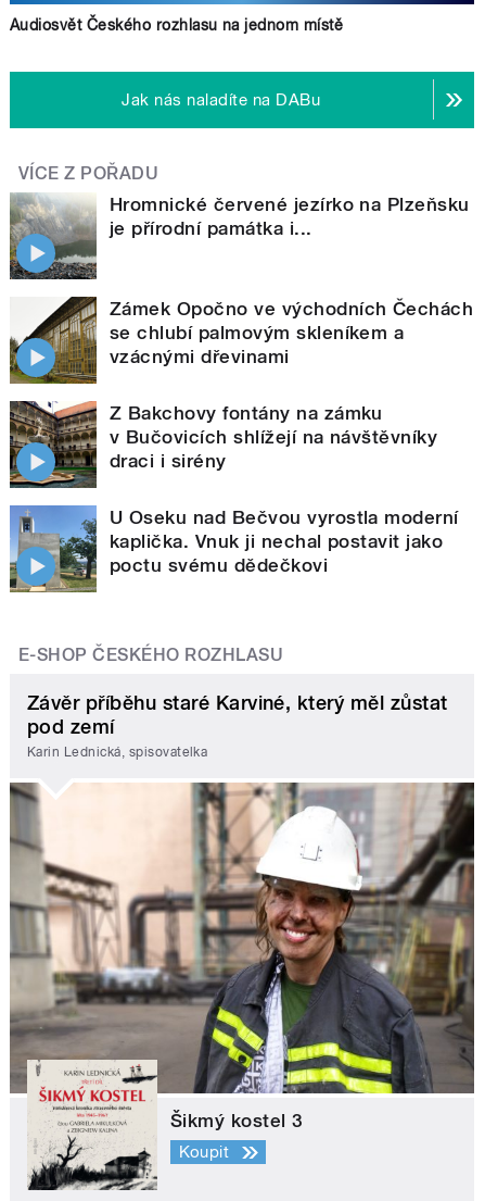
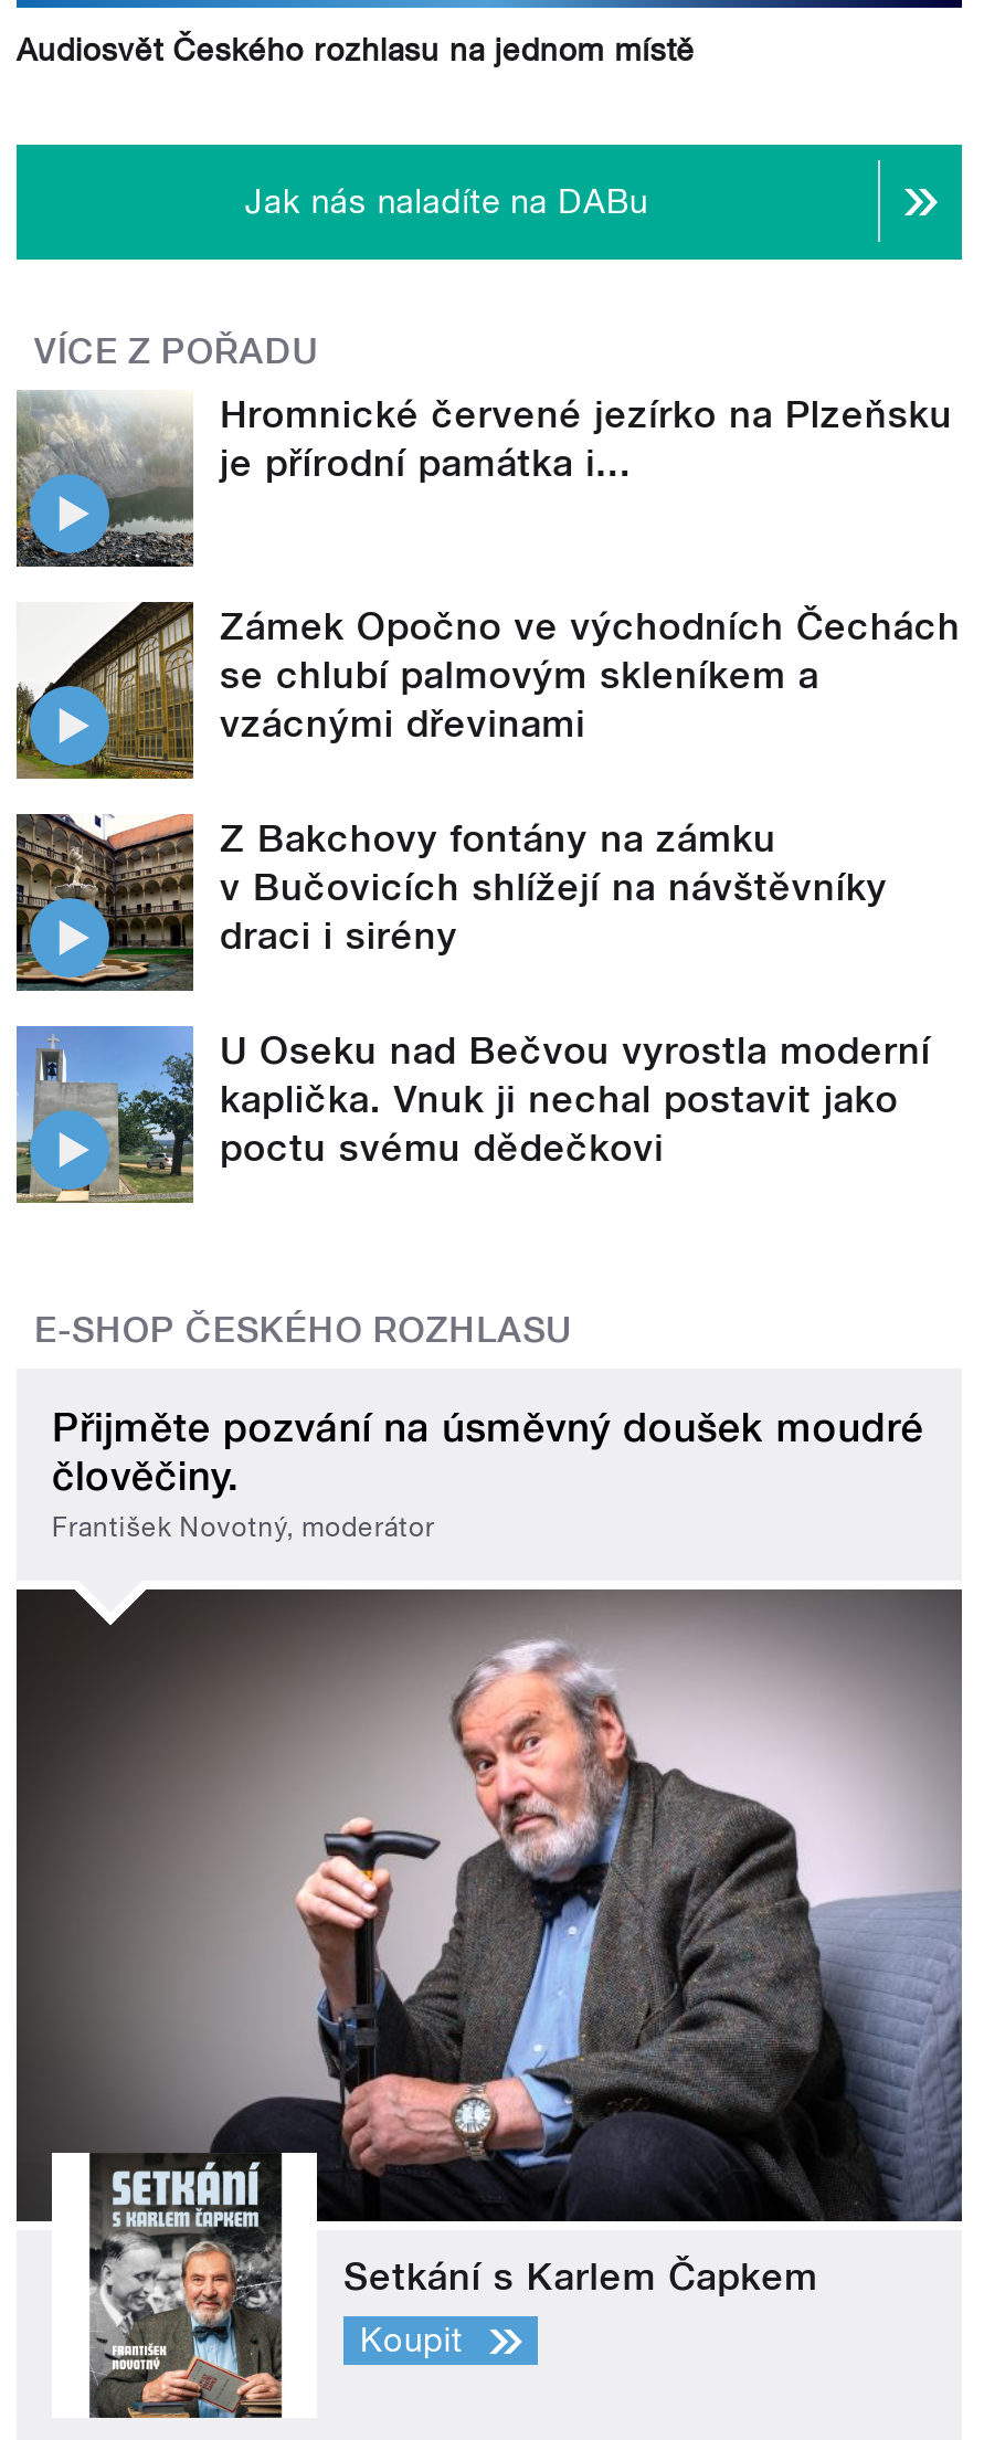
[27,691,448,760] Závěr příběhu staré Karviné, který měl zůstat | pod zemí | Karin Lednická, spisovatelka -> [52,1404,924,1544] Přijměte pozvání na úsměvný doušek moudré | člověčiny. | František Novotný, moderátor
[10,783,475,1191] [image] | Šikmý kostel 3 -> [17,1587,964,2420] [image] | Setkání s Karlem Čapkem

